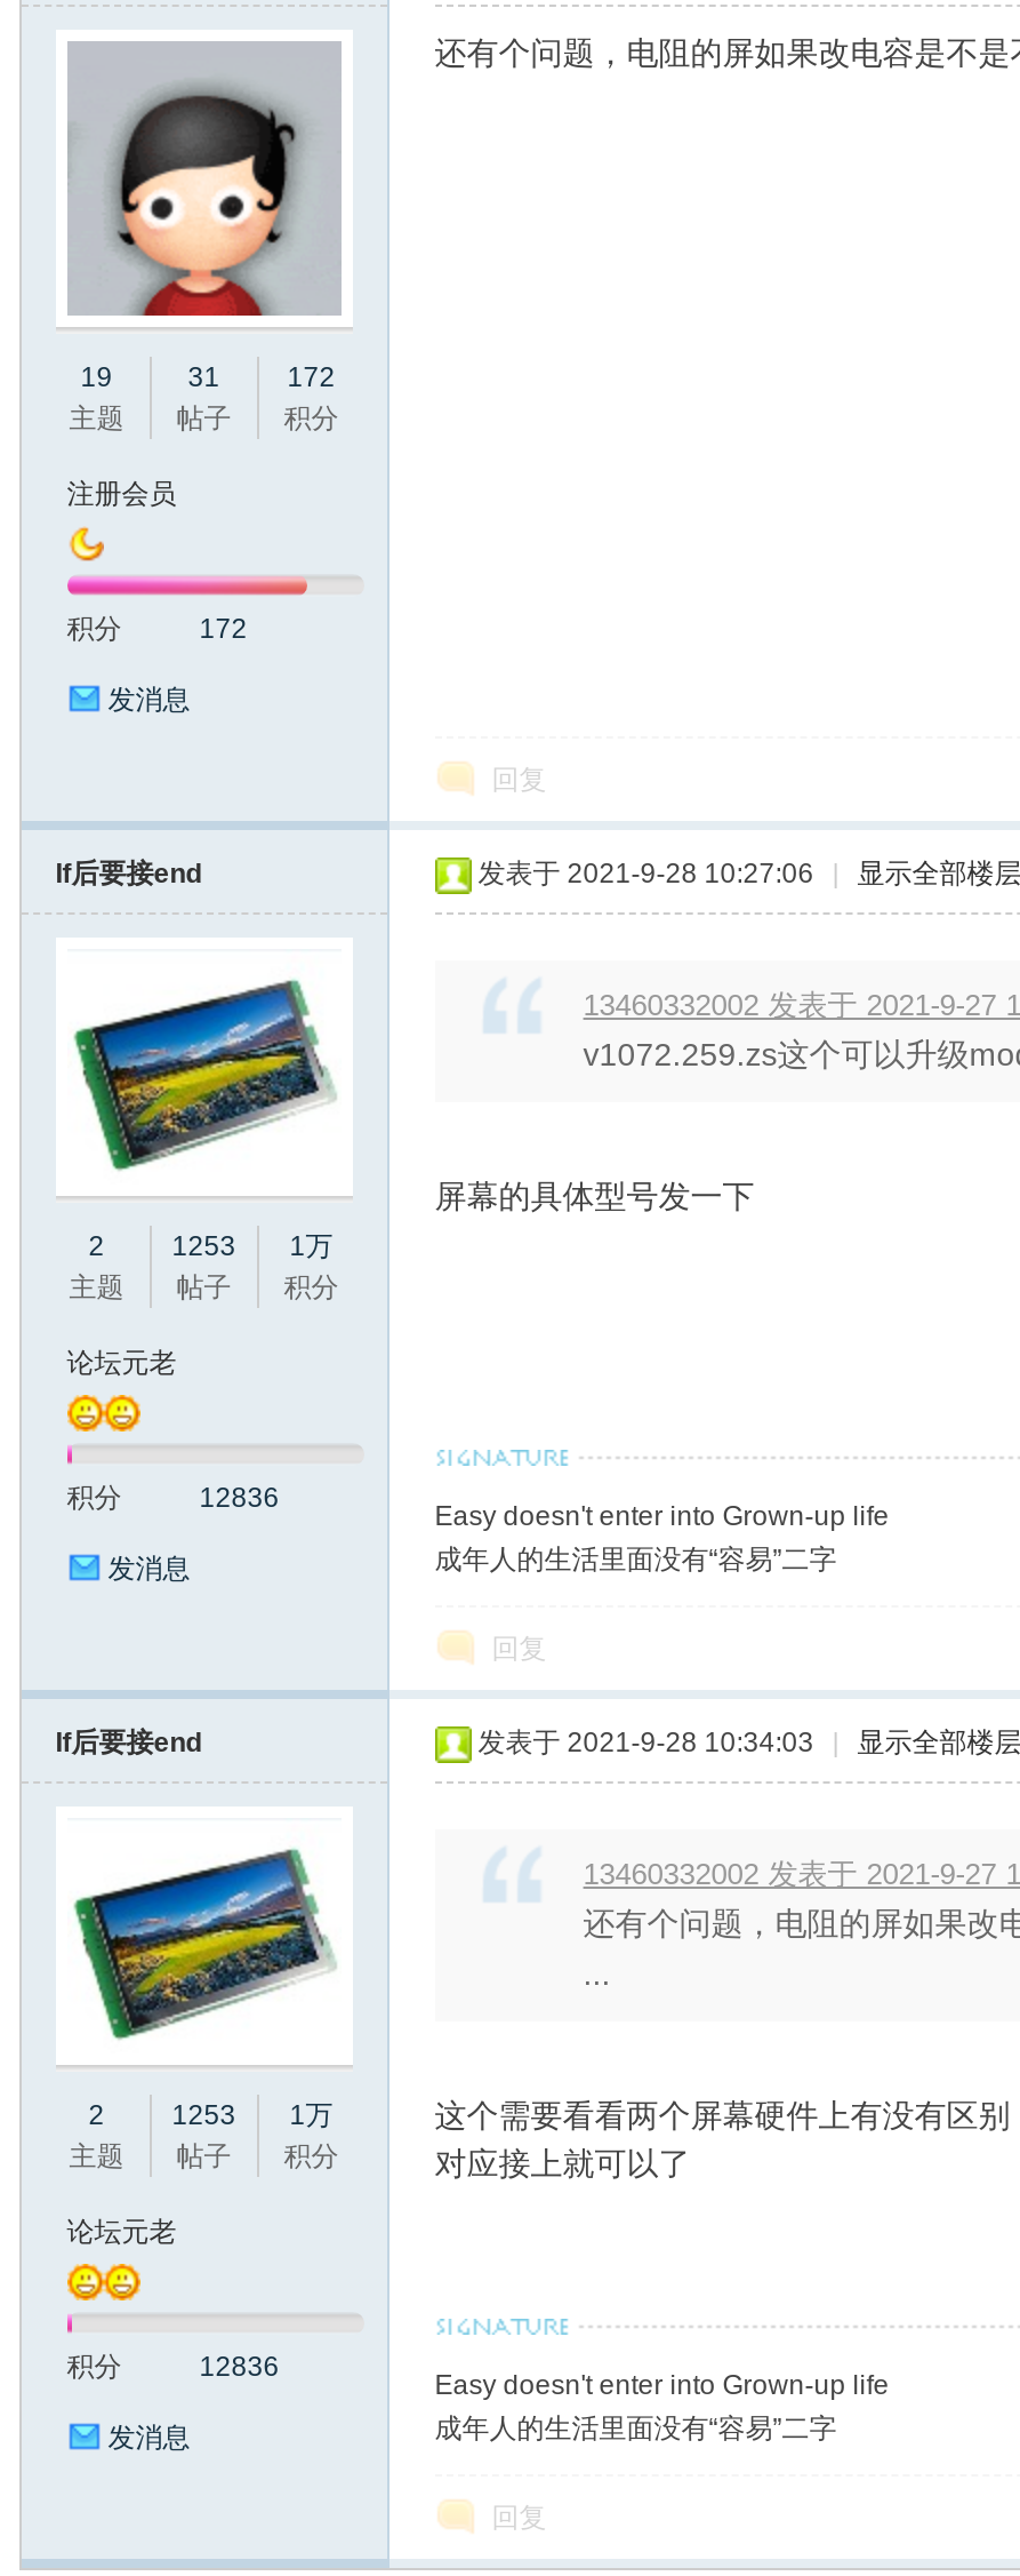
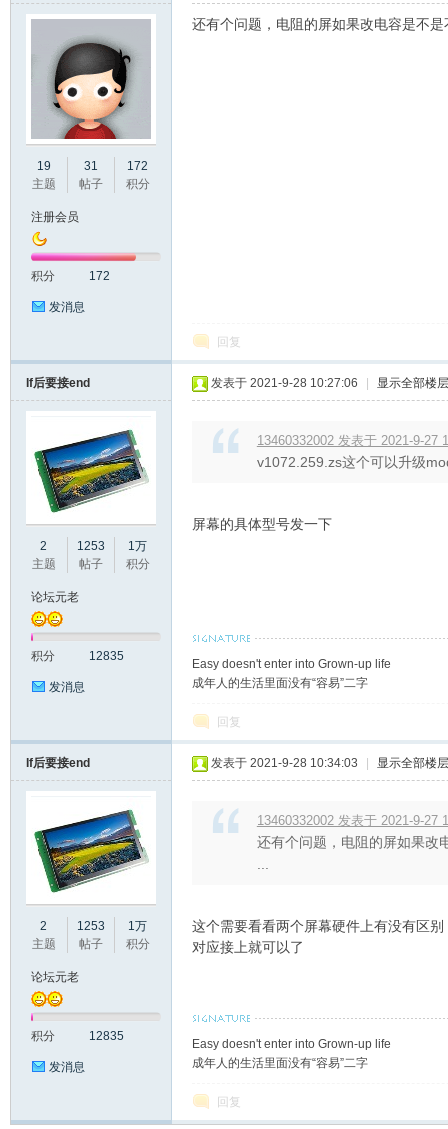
[199,1482,279,1514] 12836 -> [89,649,124,663] 12835
[199,2351,279,2383] 12836 -> [89,1029,124,1043] 12835

